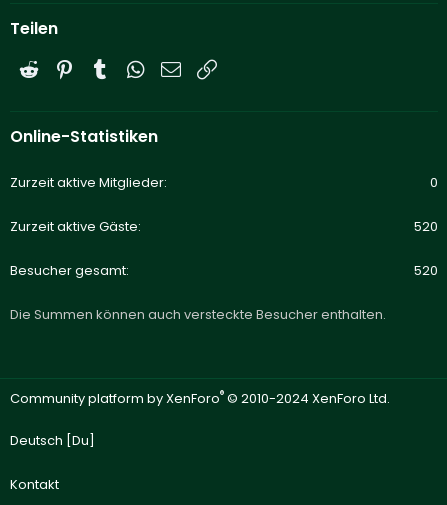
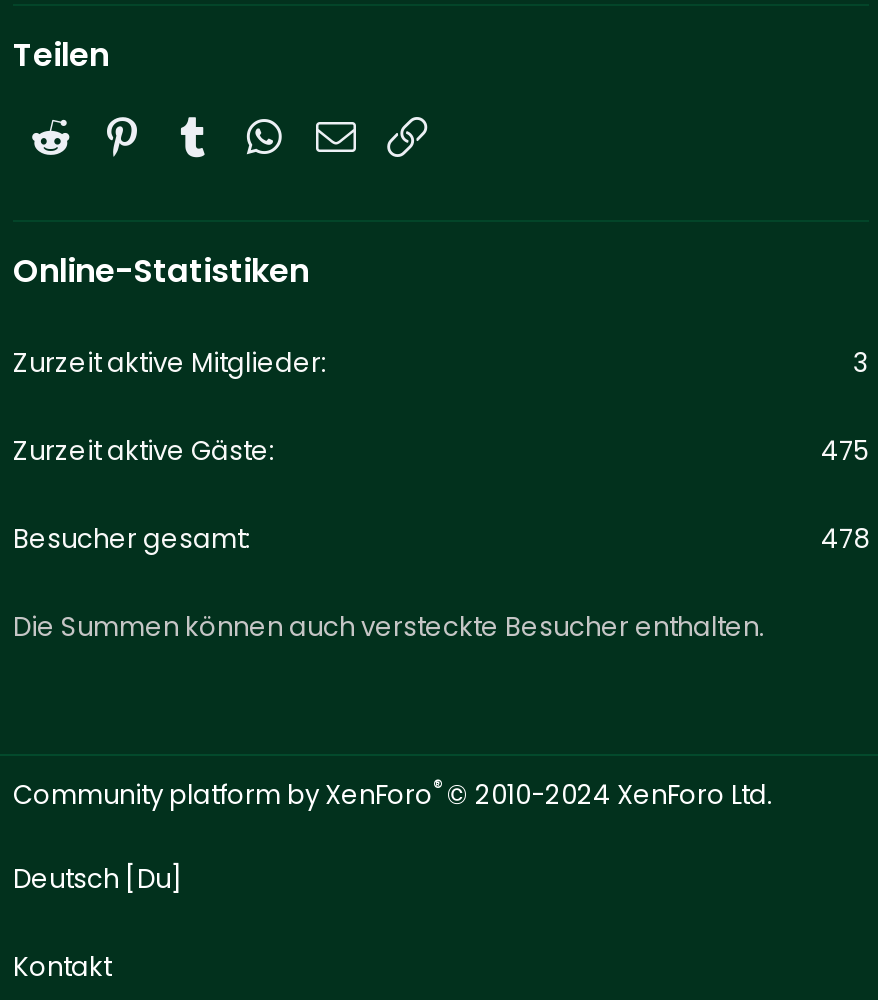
[430,173,438,192] 0 -> [853,344,869,382] 3
[414,217,438,236] 520 -> [821,432,869,470] 475
[414,261,438,280] 520 -> [821,520,869,558] 478

